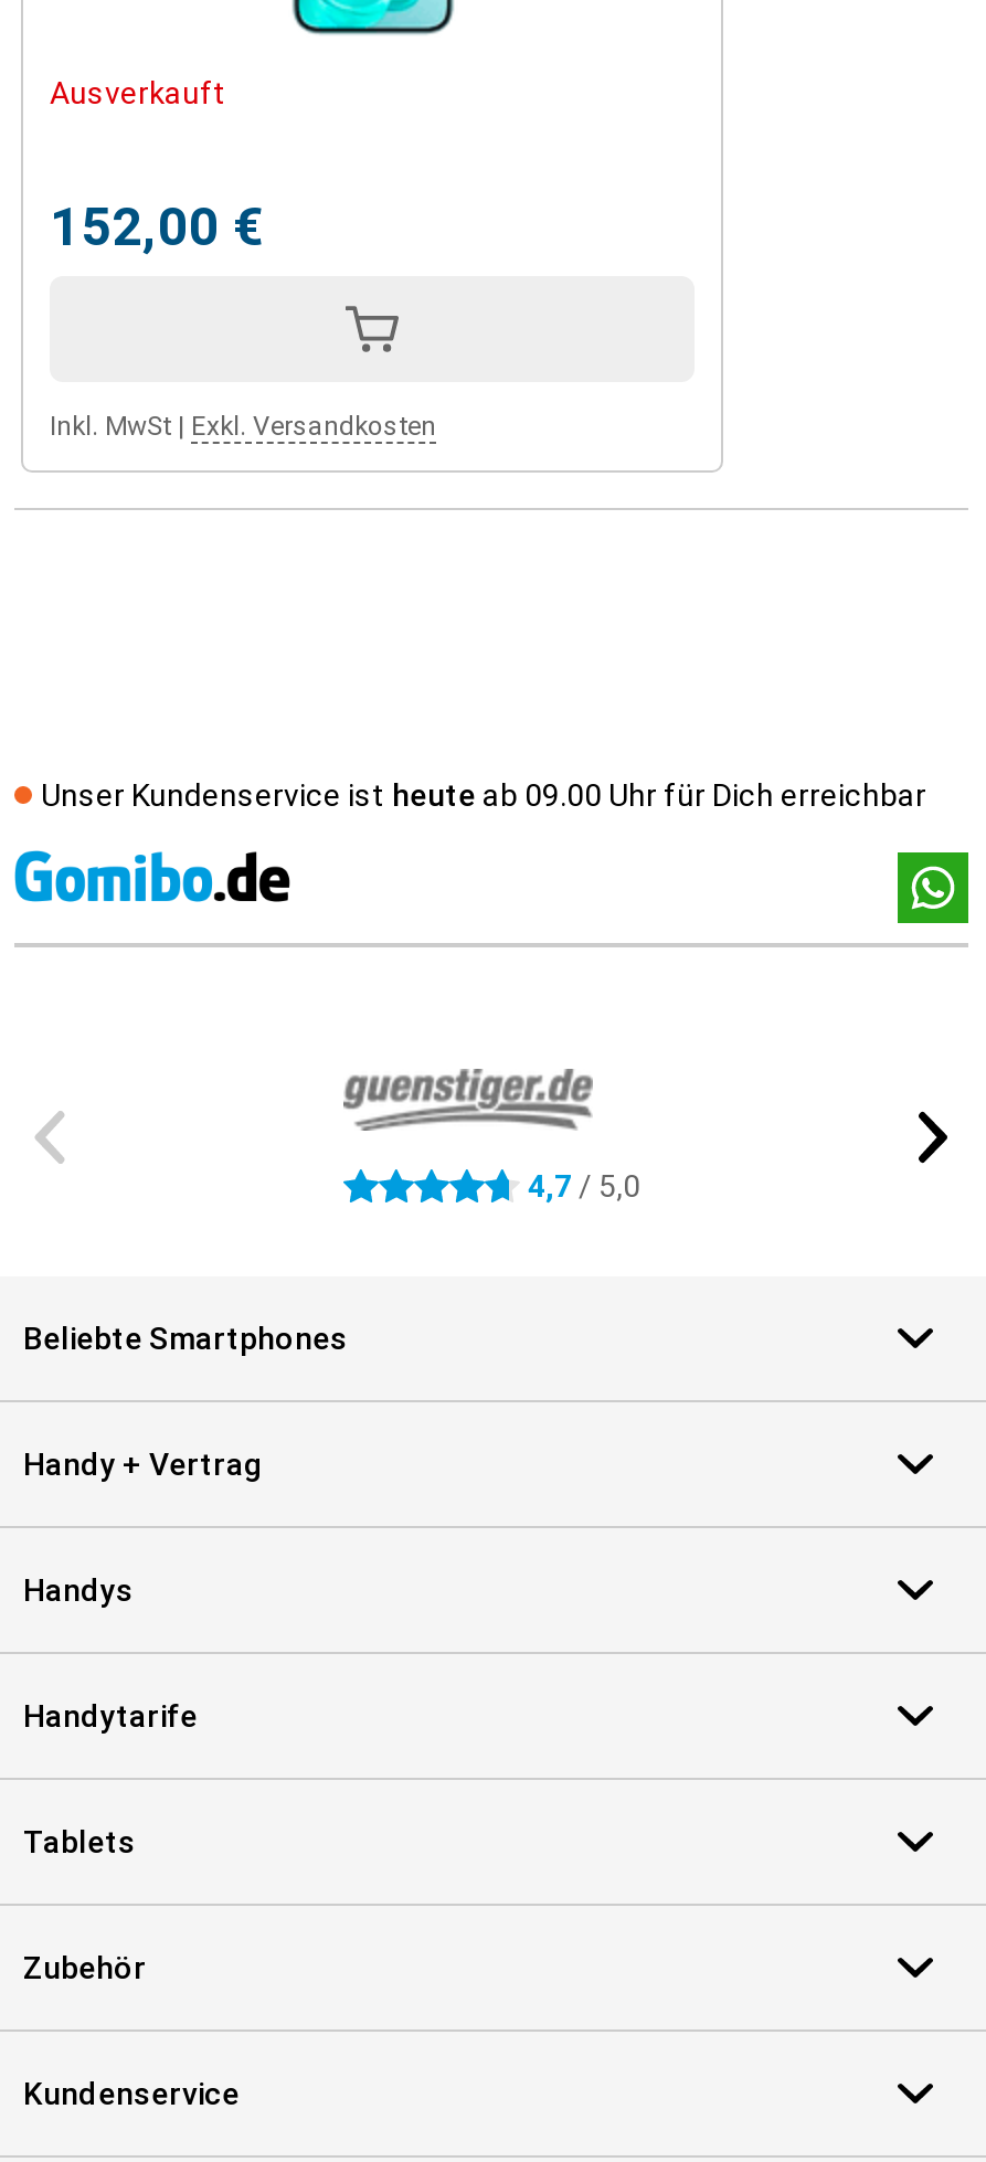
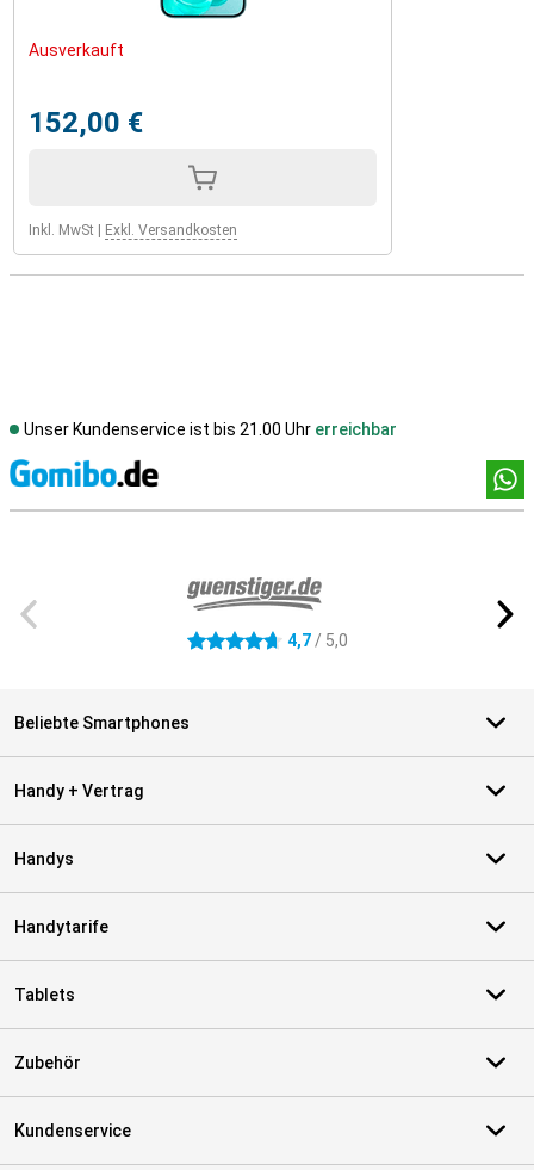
[41,777,926,813] Unser Kundenservice ist heute ab 09.00 Uhr für Dich erreichbar -> [24,420,397,439] Unser Kundenservice ist bis 21.00 Uhr erreichbar

